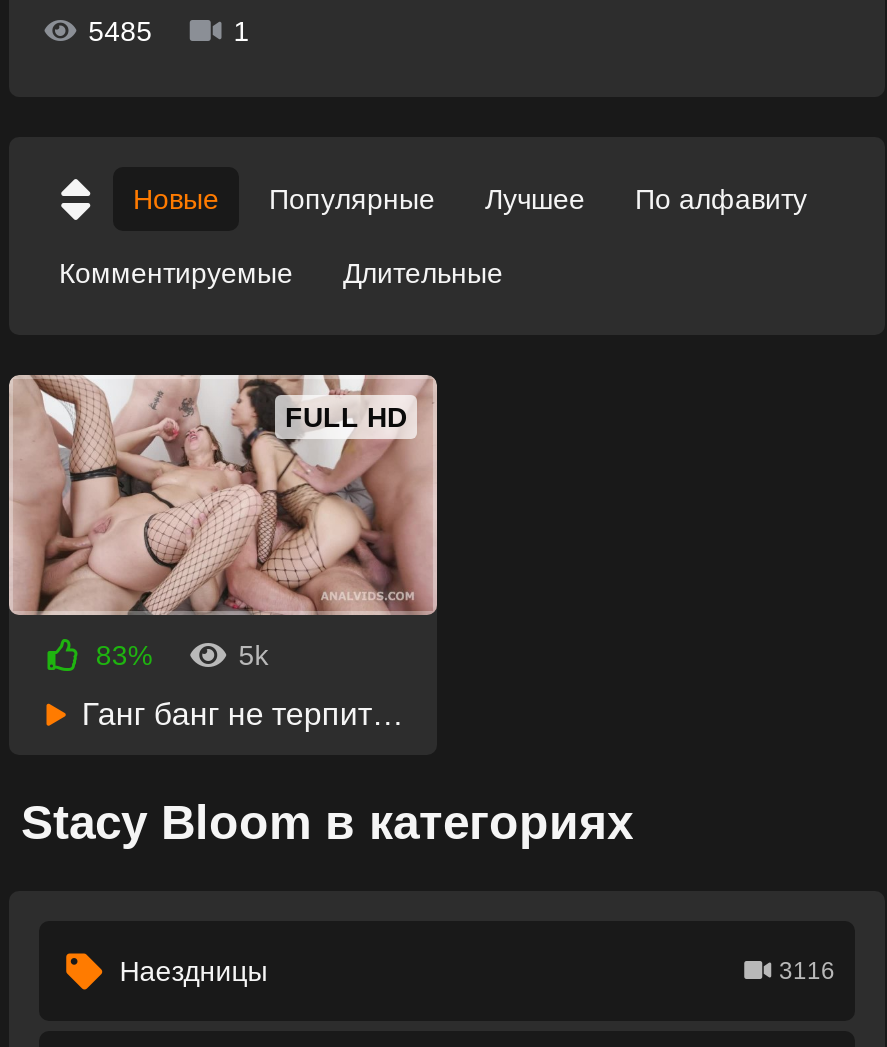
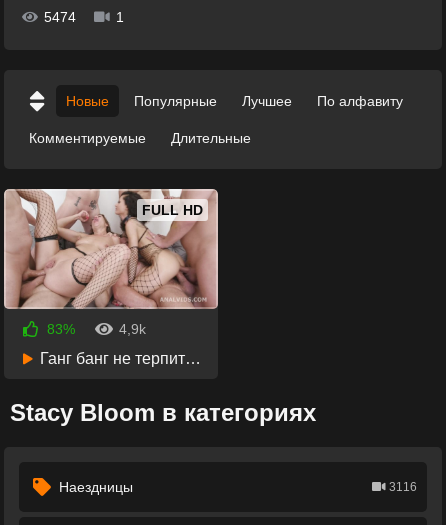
[88,15,152,47] 5485 -> [44,9,76,25] 5474
[239,640,269,672] 5k -> [119,321,146,337] 4,9k

